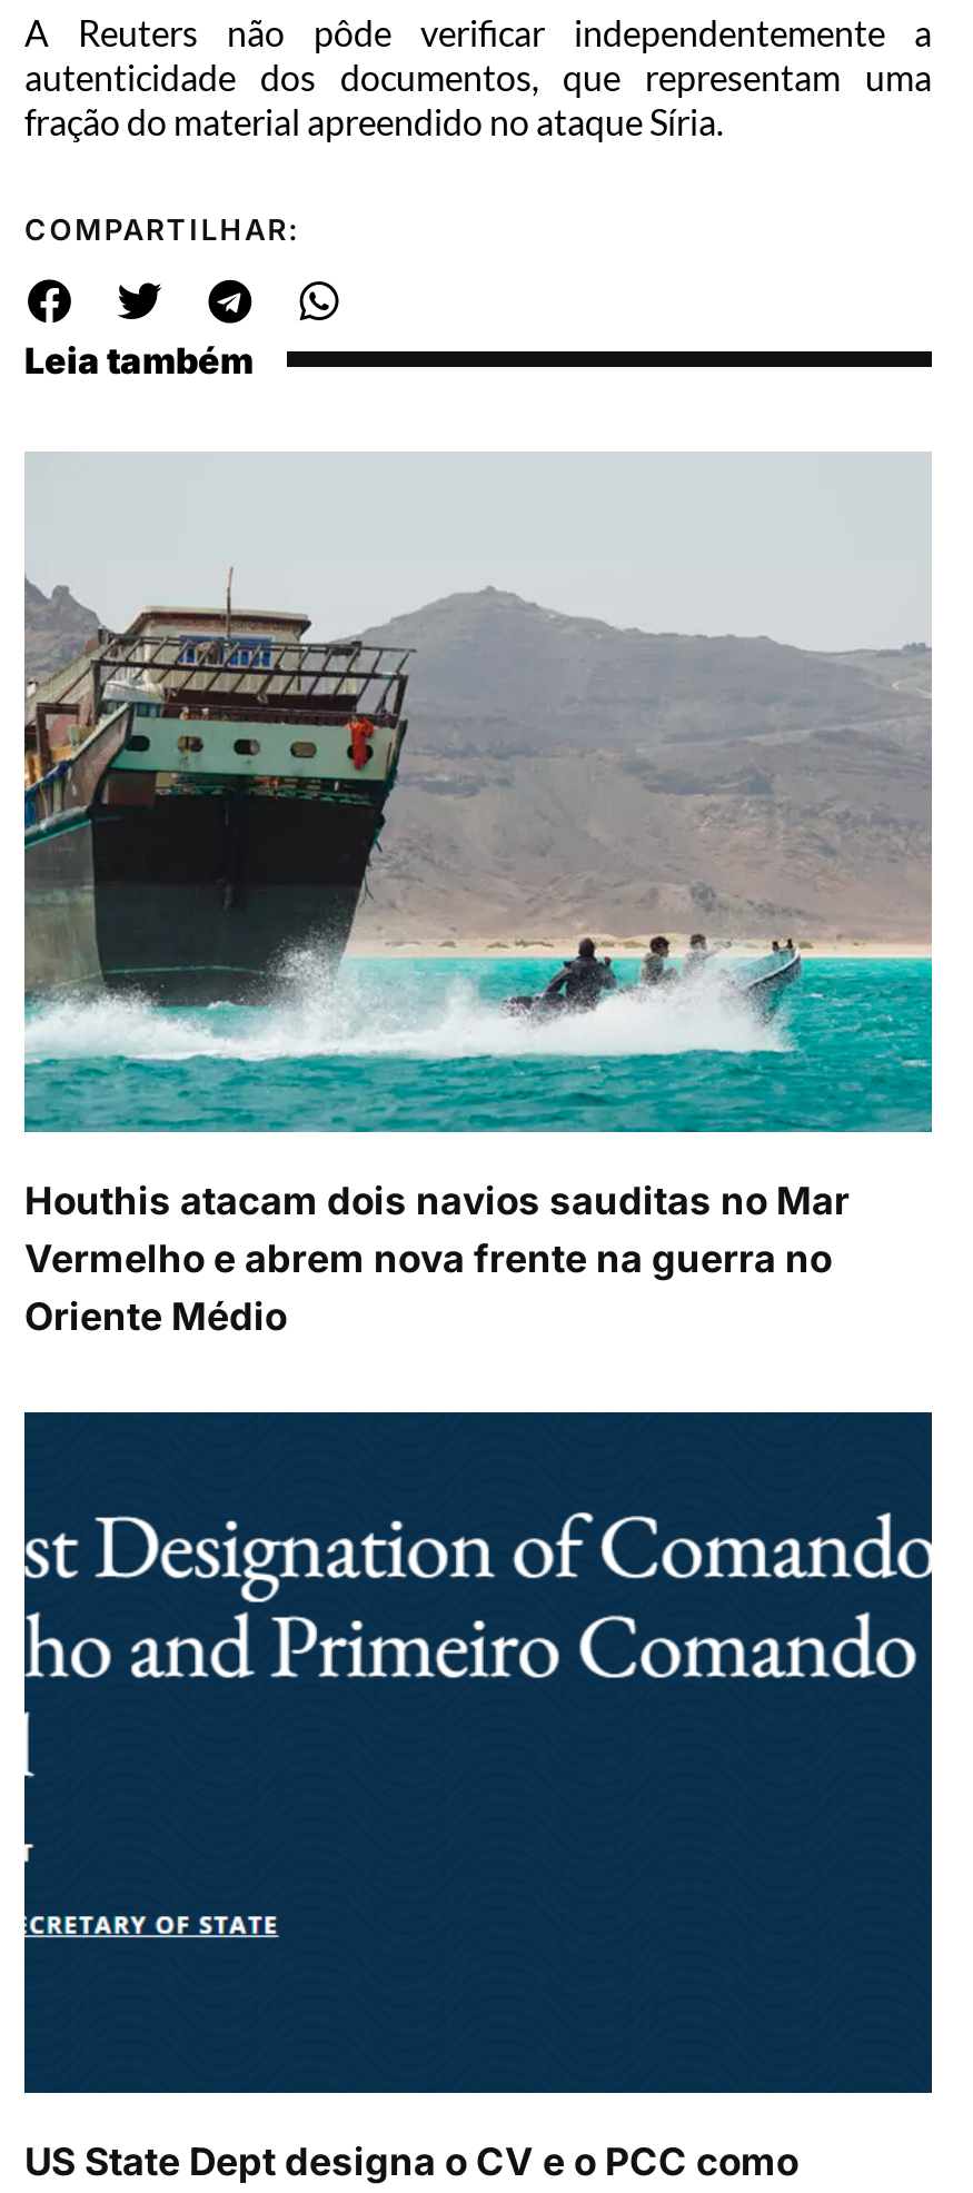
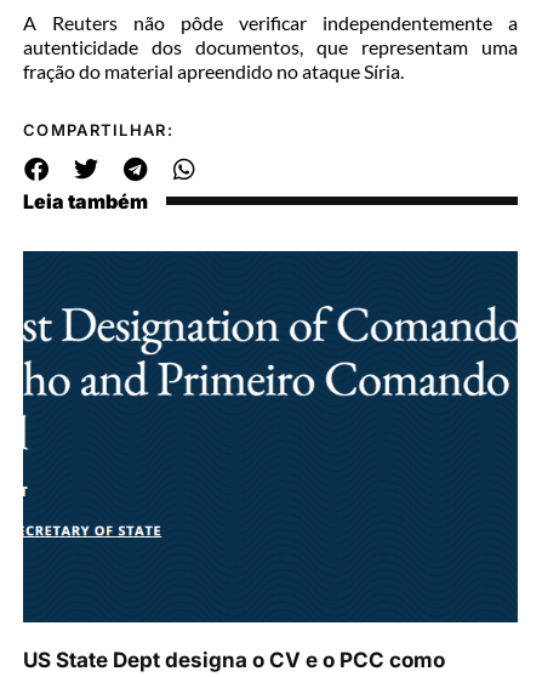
[22,451,934,1338] [image] | Houthis atacam dois navios sauditas no Mar | Vermelho e abrem nova frente na guerra no | Oriente Médio -> none

